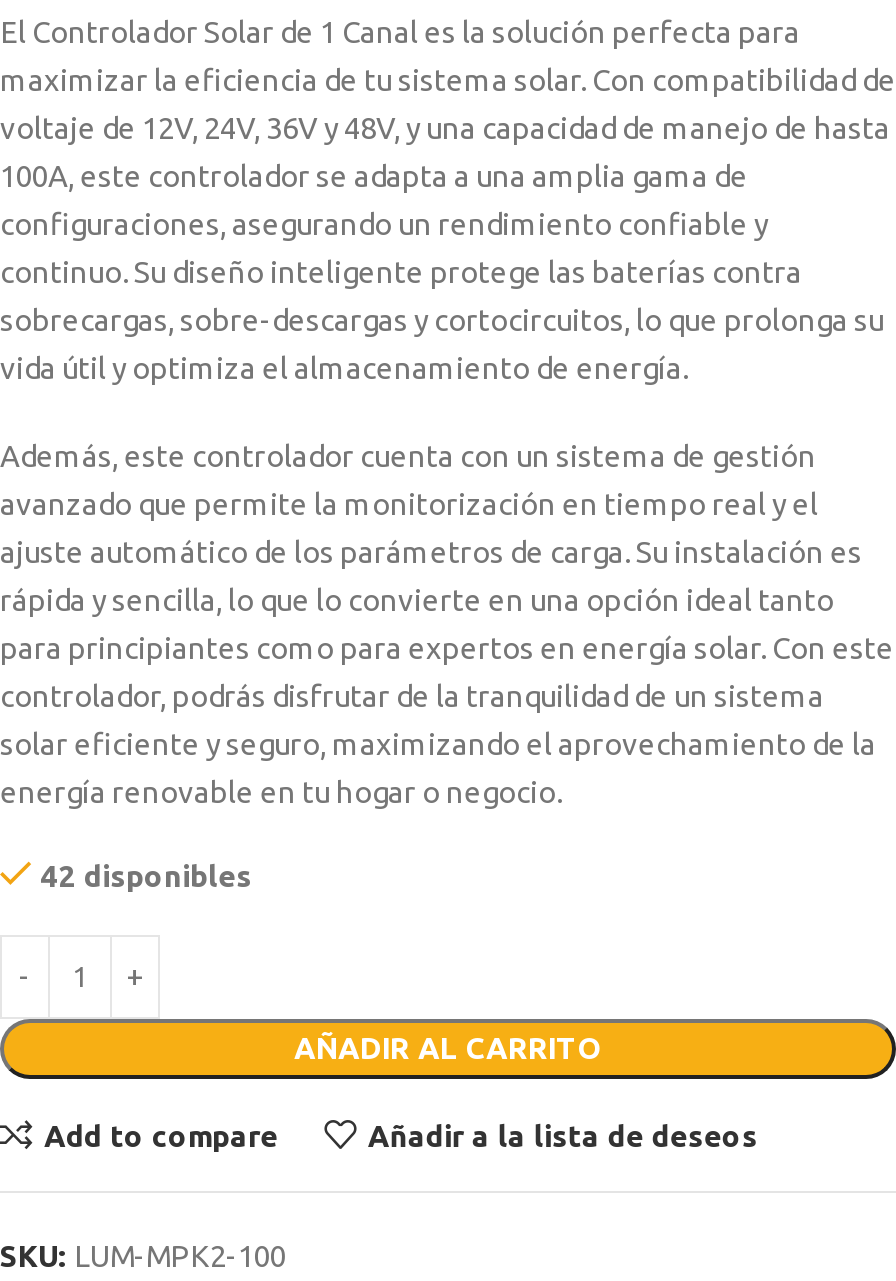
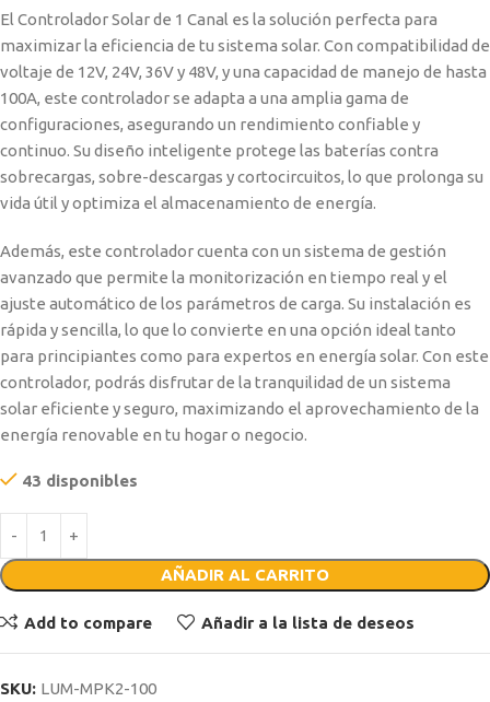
[40,860,252,894] 42 disponibles -> [22,472,138,490] 43 disponibles

